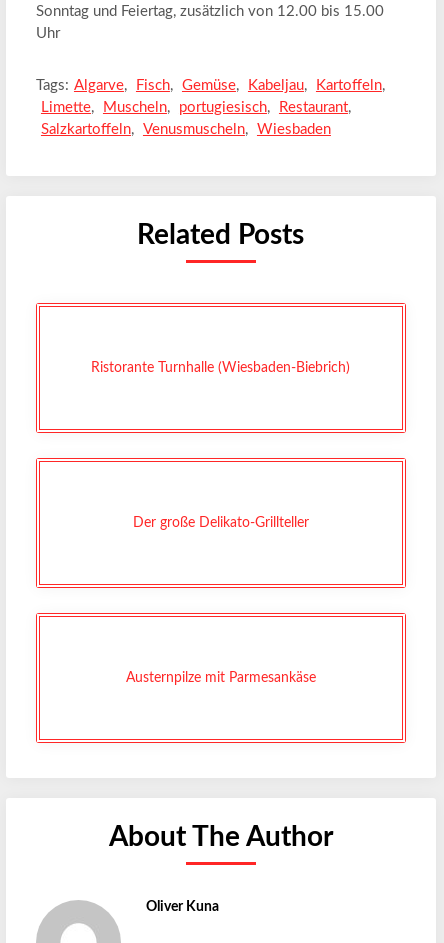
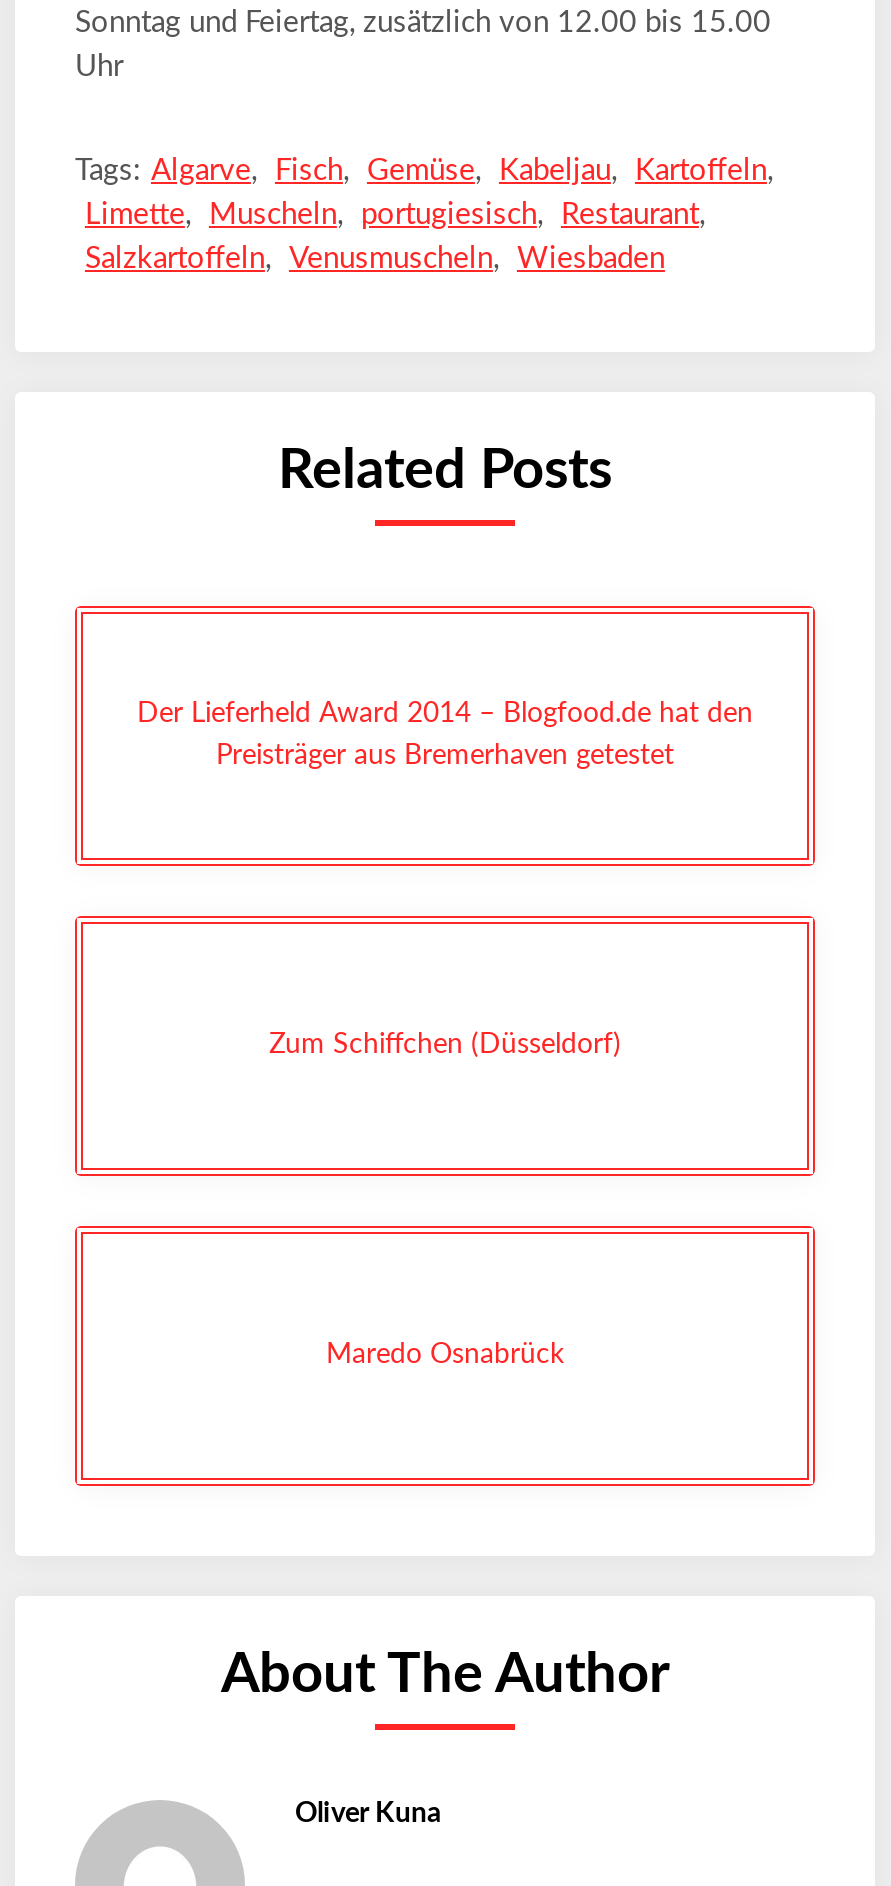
[91,360,350,374] Ristorante Turnhalle (Wiesbaden-Biebrich) -> [137,700,753,770] Der Lieferheld Award 2014 – Blogfood.de hat den | Preisträger aus Bremerhaven getestet
[133,515,309,529] Der große Delikato-Grillteller -> [269,1031,621,1059] Zum Schiffchen (Düsseldorf)
[126,670,316,684] Austernpilze mit Parmesankäse -> [326,1341,564,1369] Maredo Osnabrück

